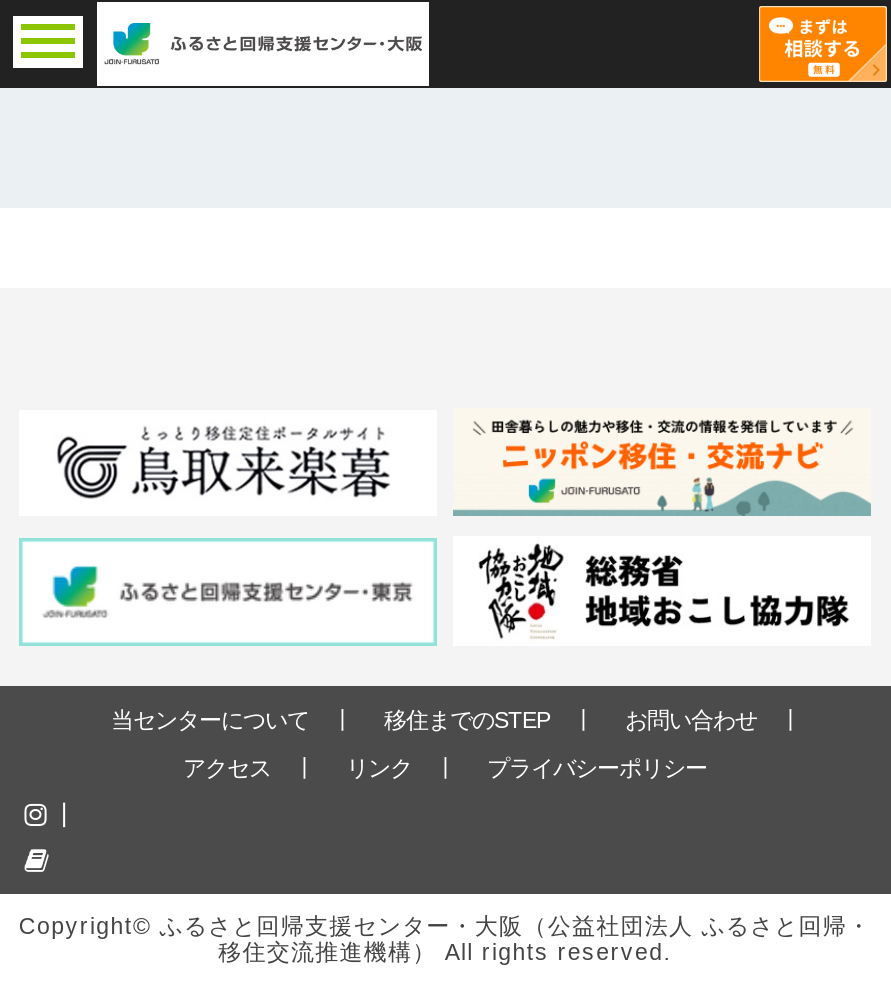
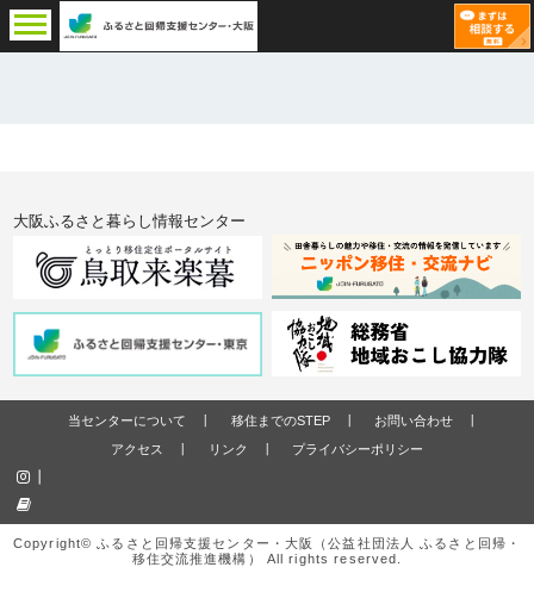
none -> [13,212,246,230] 大阪ふるさと暮らし情報センター

